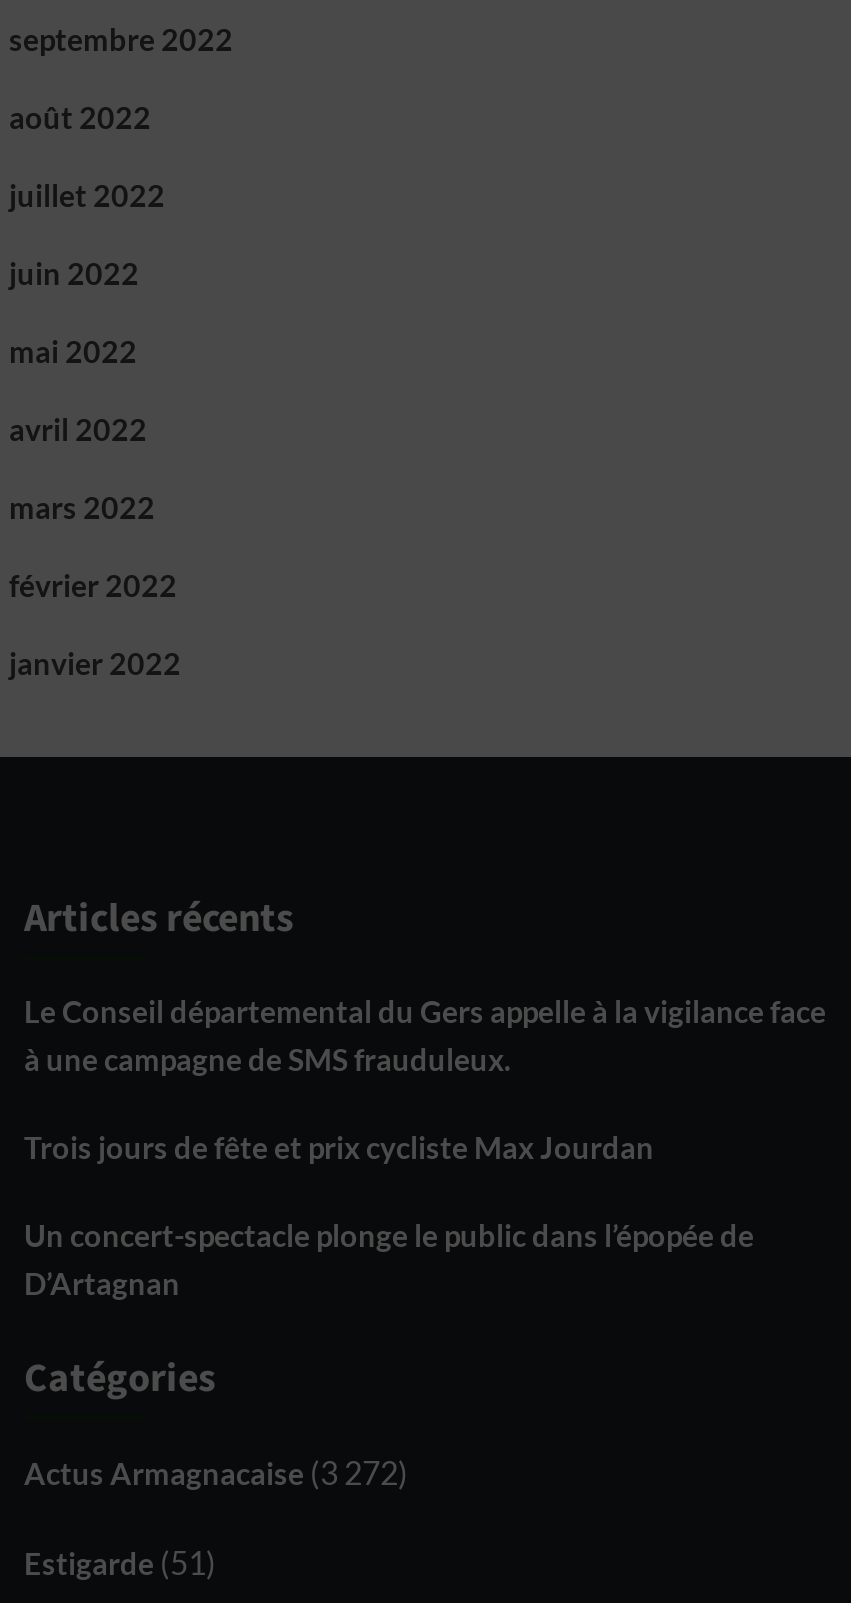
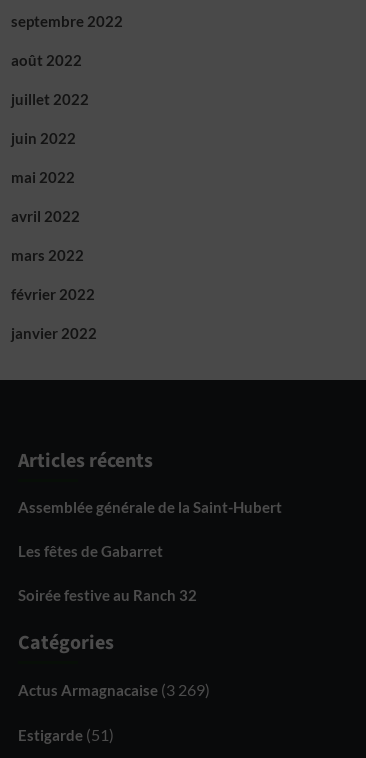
[24,993,826,1077] Le Conseil départemental du Gers appelle à la vigilance face | à une campagne de SMS frauduleux. -> [18,498,282,516] Assemblée générale de la Saint-Hubert
[24,1129,654,1165] Trois jours de fête et prix cycliste Max Jourdan -> [18,542,163,560] Les fêtes de Gabarret
[24,1217,754,1301] Un concert-spectacle plonge le public dans l’épopée de | D’Artagnan -> [18,586,197,604] Soirée festive au Ranch 32
[24,1453,408,1491] Actus Armagnacaise (3 272) -> [18,680,210,699] Actus Armagnacaise (3 269)

